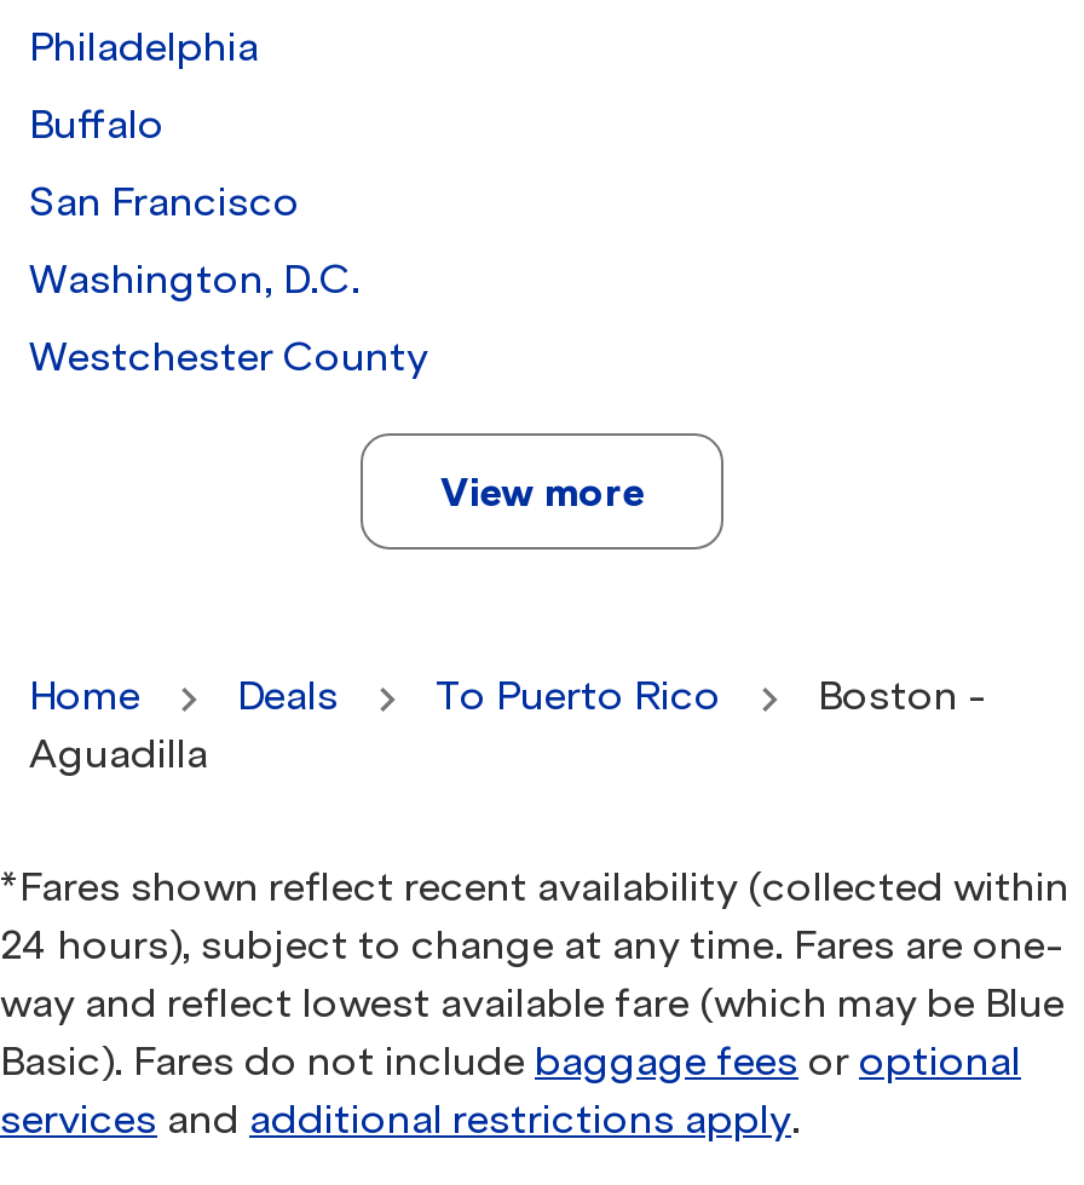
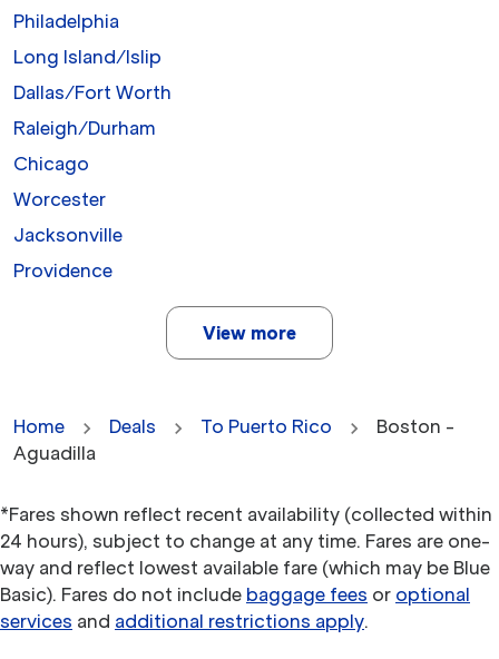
[29,99,428,380] Buffalo | San Francisco | Washington, D.C. | Westchester County -> [13,46,172,282] Long Island/Islip | Dallas/Fort Worth | Raleigh/Durham | Chicago | Worcester | Jacksonville | Providence

